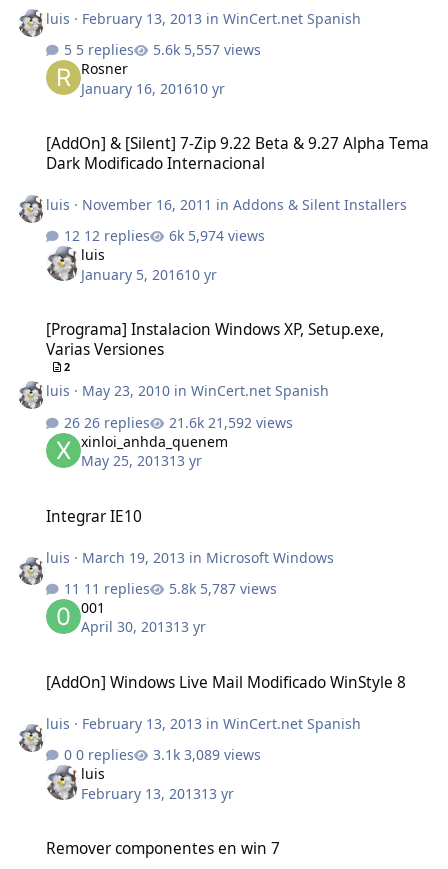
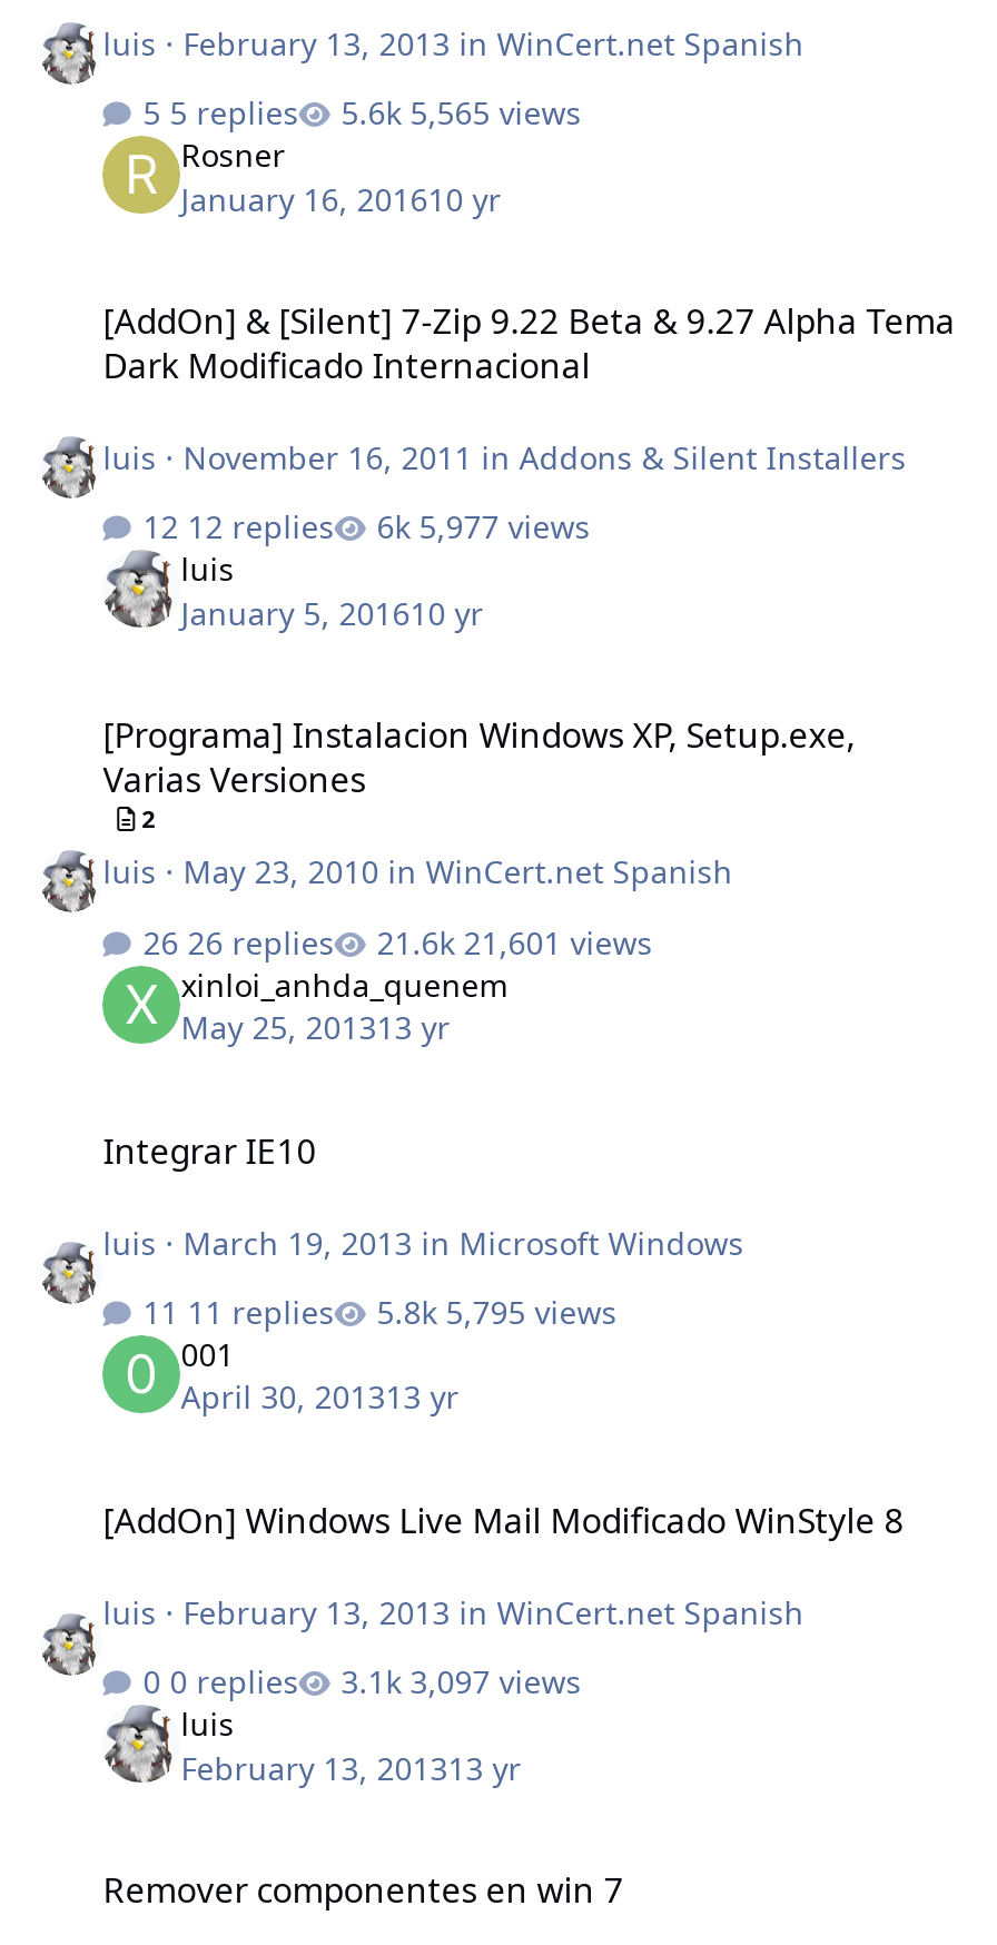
[184,40,261,59] 5,557 views -> [410,92,581,134] 5,565 views
[84,226,265,245] 12 replies 5,974 views -> [187,506,590,549] 12 replies 5,977 views
[208,413,293,432] 21,592 views -> [463,921,653,963] 21,601 views
[200,579,277,598] 5,787 views -> [446,1291,617,1333] 5,795 views
[184,745,261,764] 3,089 views -> [410,1661,581,1703] 3,097 views

